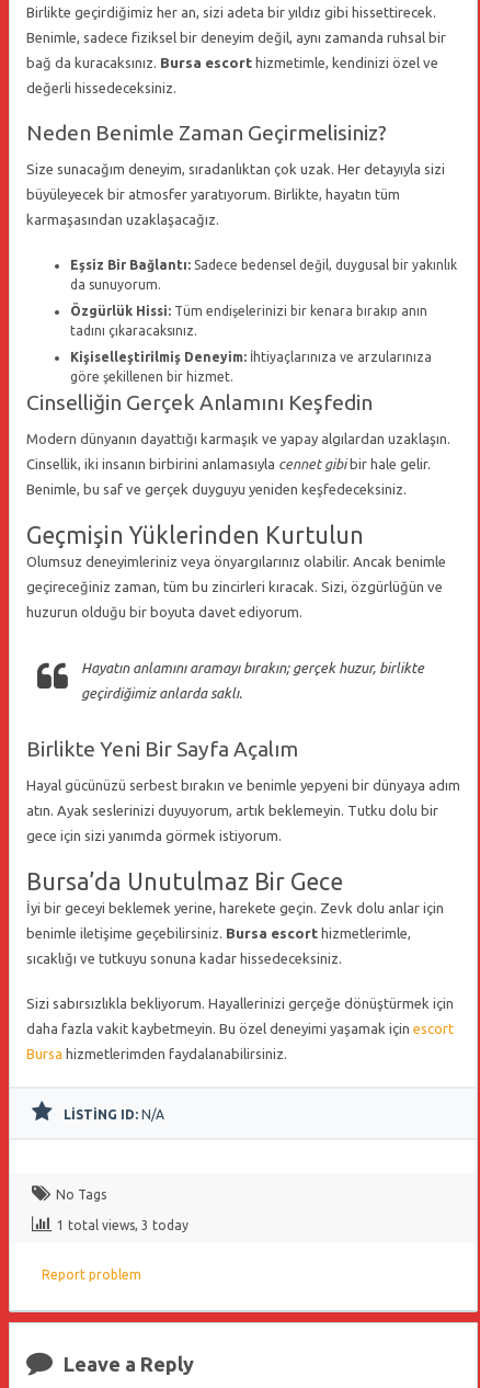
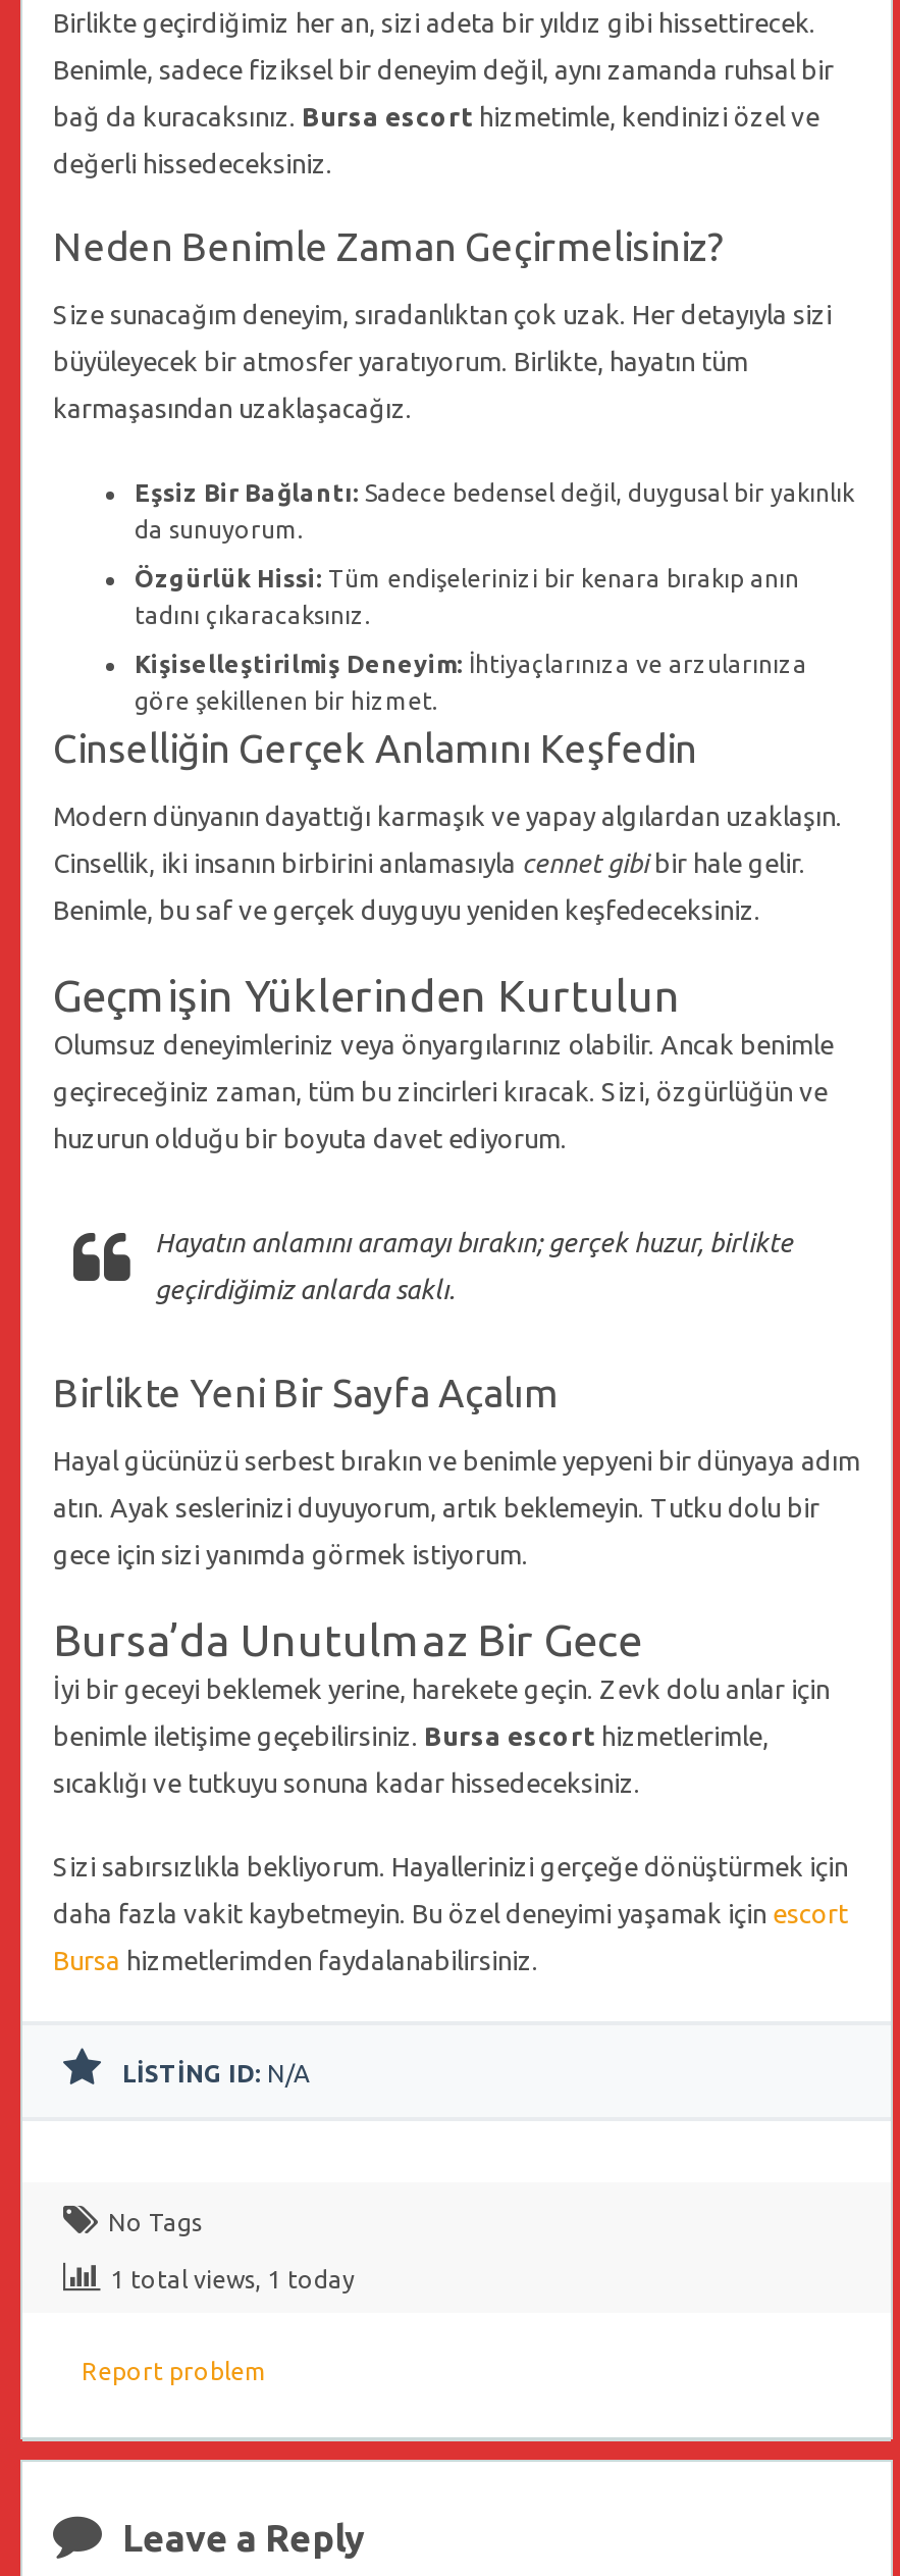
[57,1218,188,1233] 1 total views, 3 today -> [110,2267,355,2293] 1 total views, 1 today

